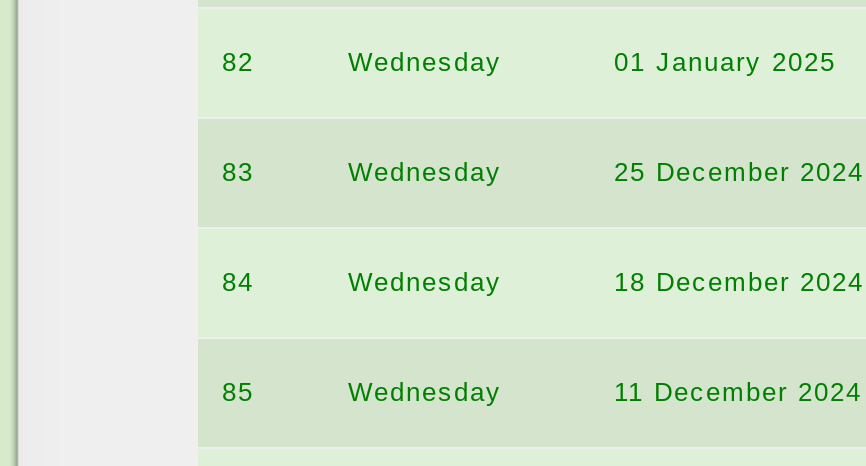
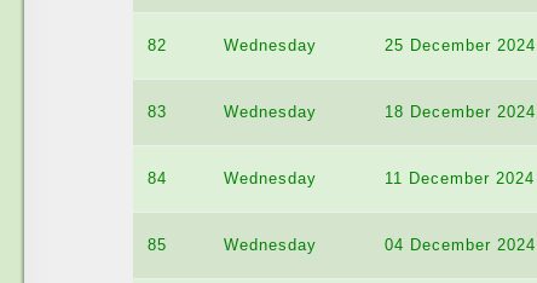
[614,47,836,77] 01 January 2025 -> [385,36,536,55] 25 December 2024
[614,157,864,187] 25 December 2024 -> [385,103,536,121] 18 December 2024
[614,267,864,297] 18 December 2024 -> [385,169,535,188] 11 December 2024
[614,377,862,407] 11 December 2024 -> [385,236,536,254] 04 December 2024

